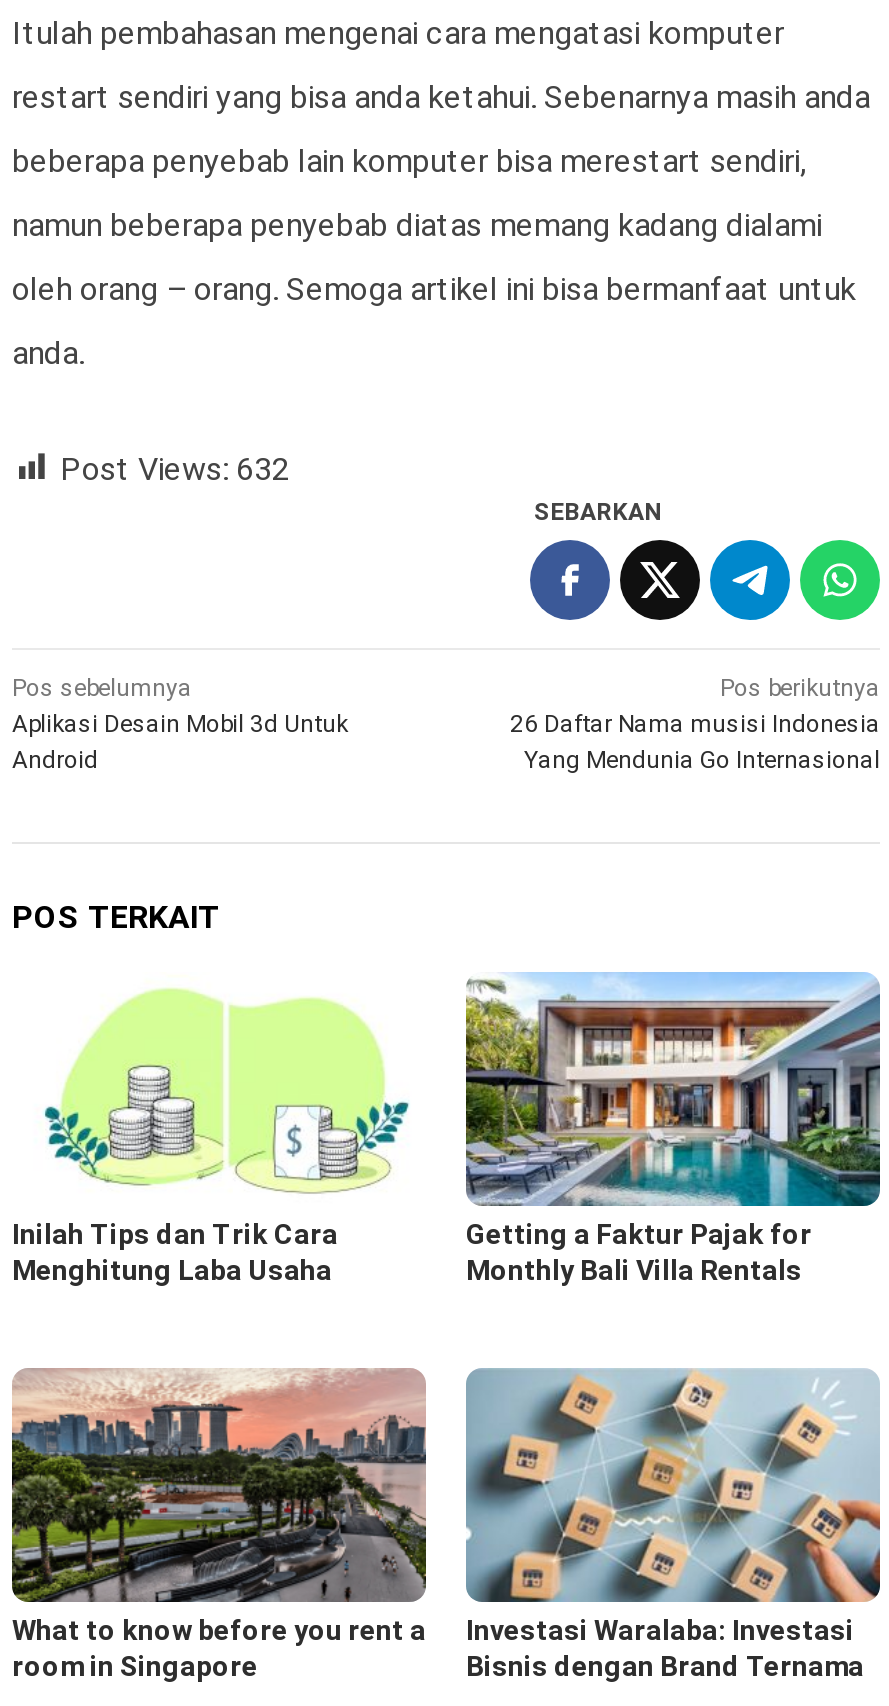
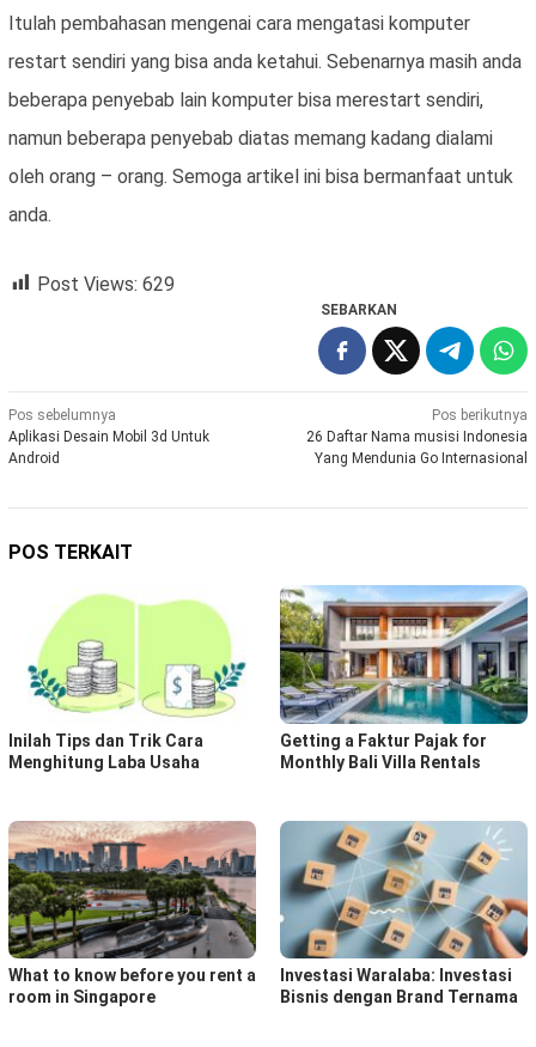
[60,449,290,487] Post Views: 632 -> [37,272,175,295] Post Views: 629

